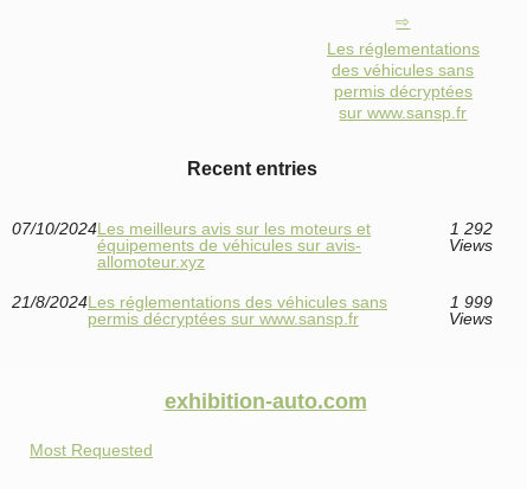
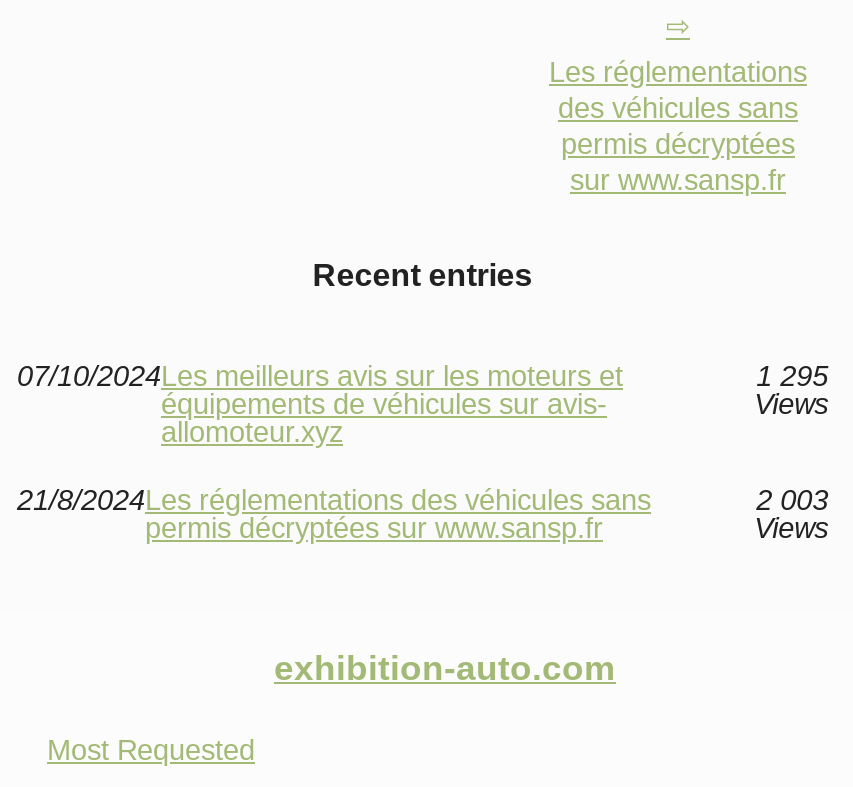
[450,219,492,238] 1 292 -> [756,361,828,393] 1 295
[450,293,492,312] 1 999 -> [756,485,828,517] 2 003

